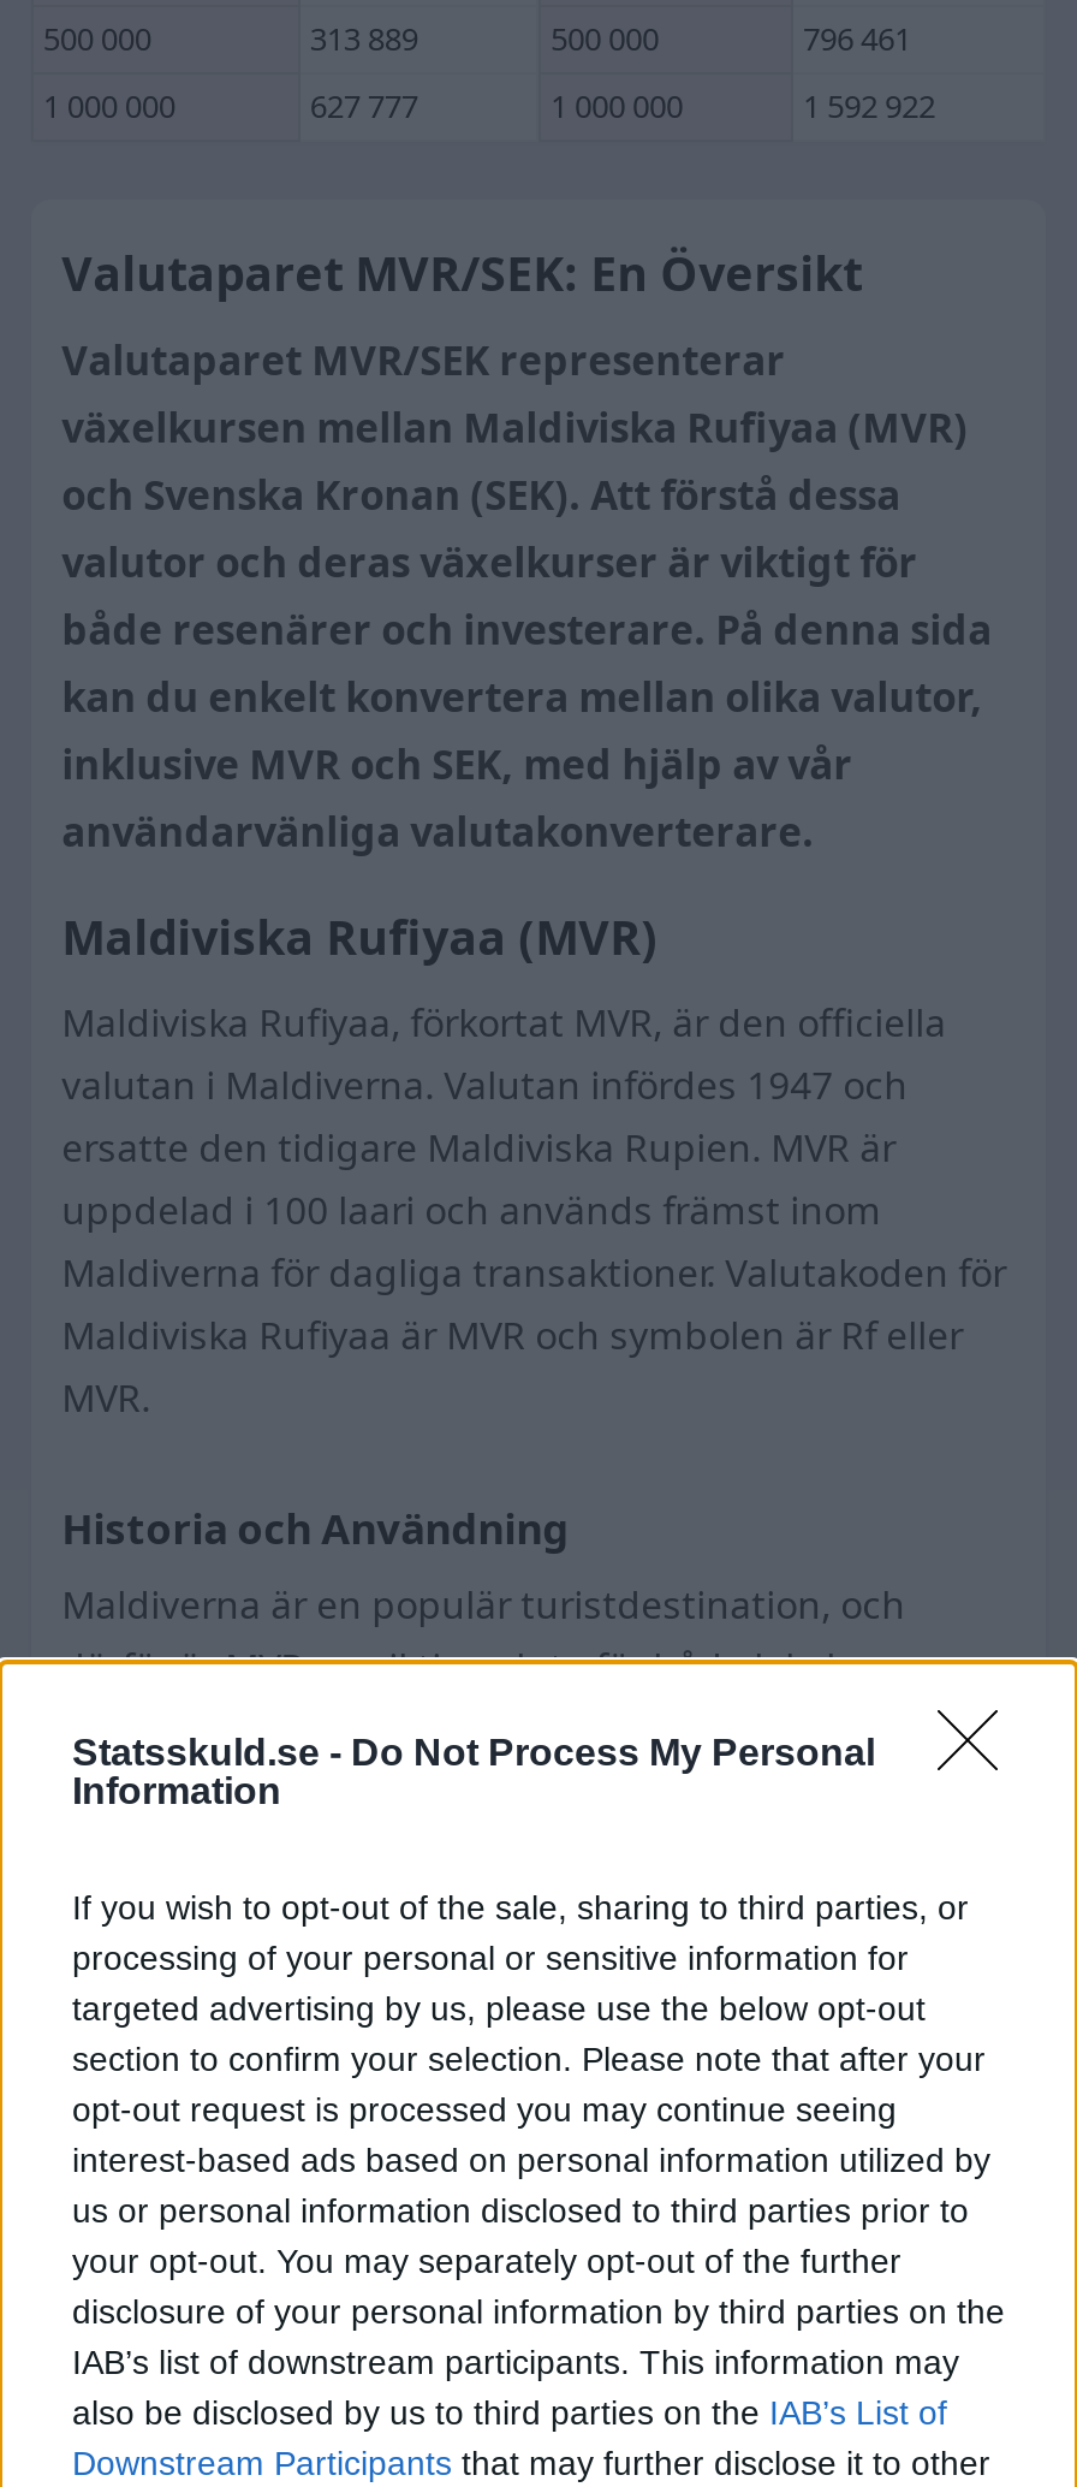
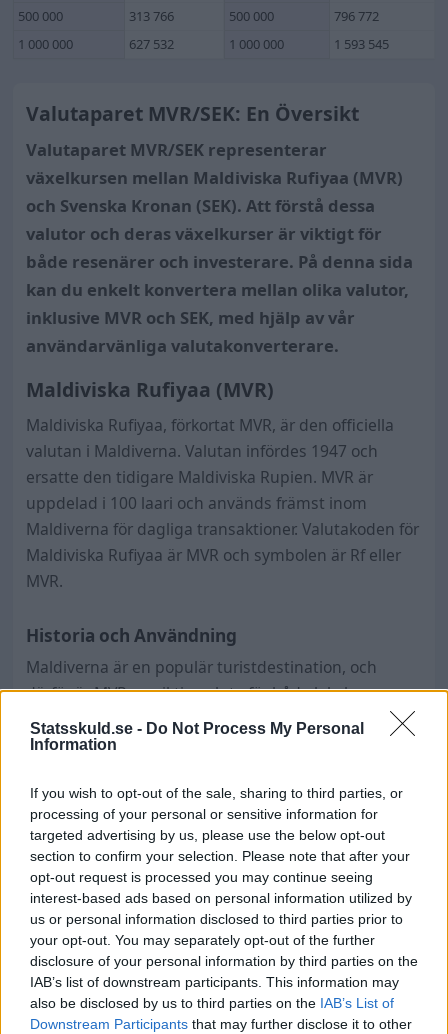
[310,16,418,59] 313 889 -> [129,6,174,24] 313 766
[803,16,911,59] 796 461 -> [334,6,379,24] 796 772
[310,83,418,126] 627 777 -> [129,34,174,52] 627 532
[803,83,935,126] 1 592 922 -> [334,34,389,52] 1 593 545

